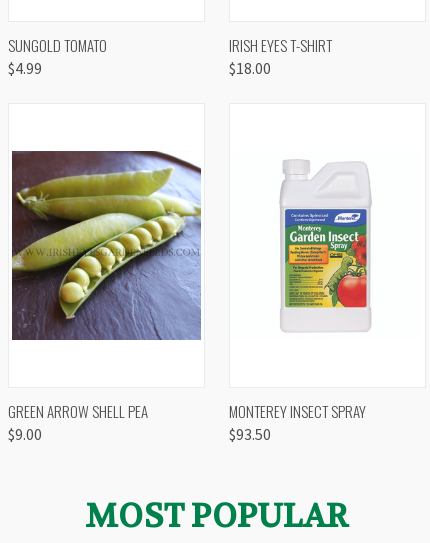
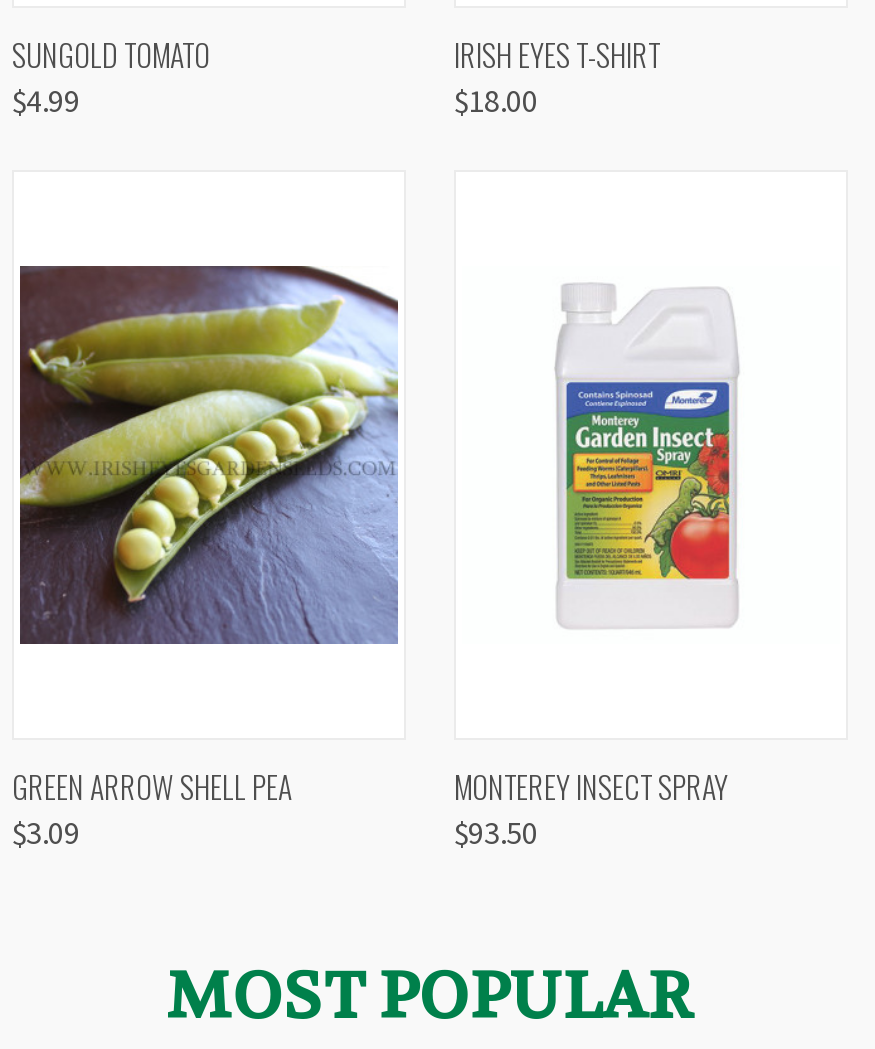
[8,424,42,444] $9.00 -> [12,812,80,852] $3.09

